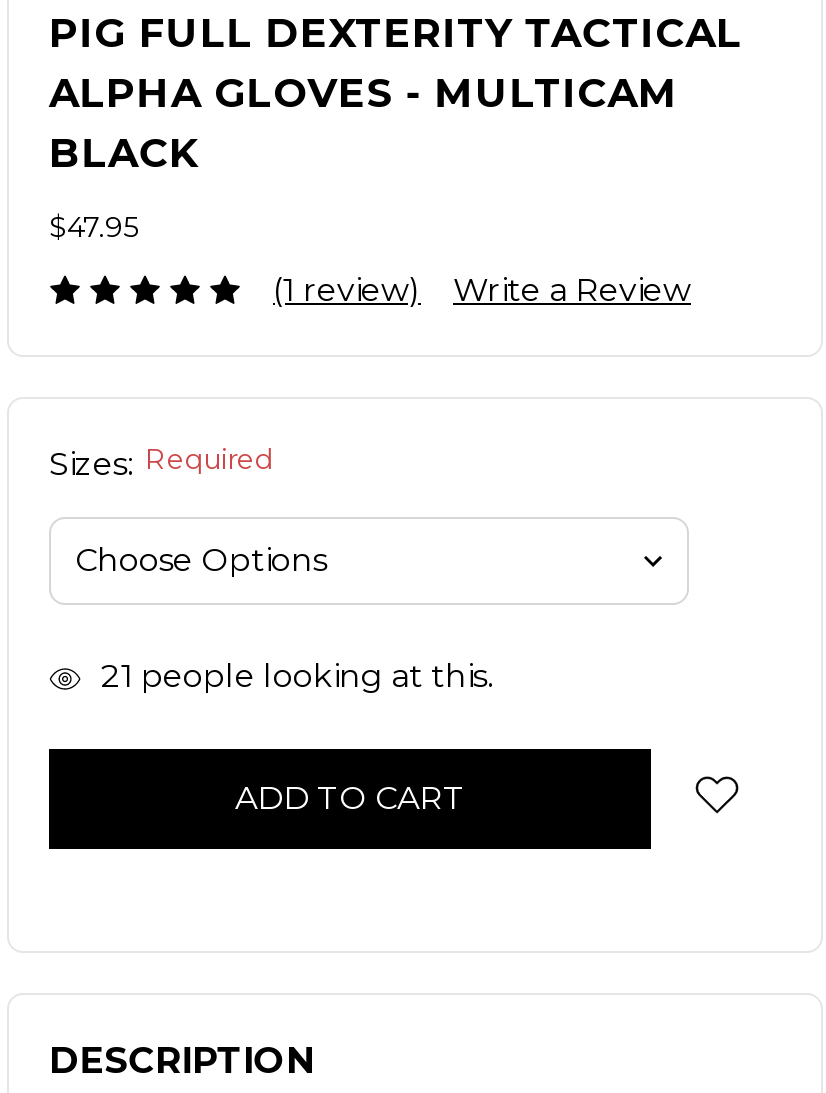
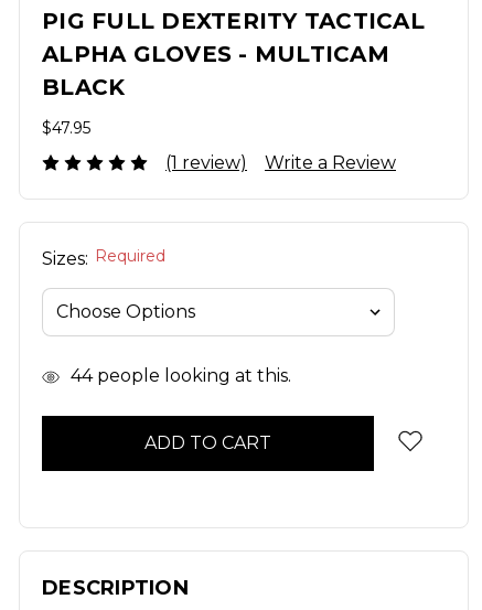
[101,657,493,695] 21 people looking at this. -> [71,365,291,386] 44 people looking at this.

